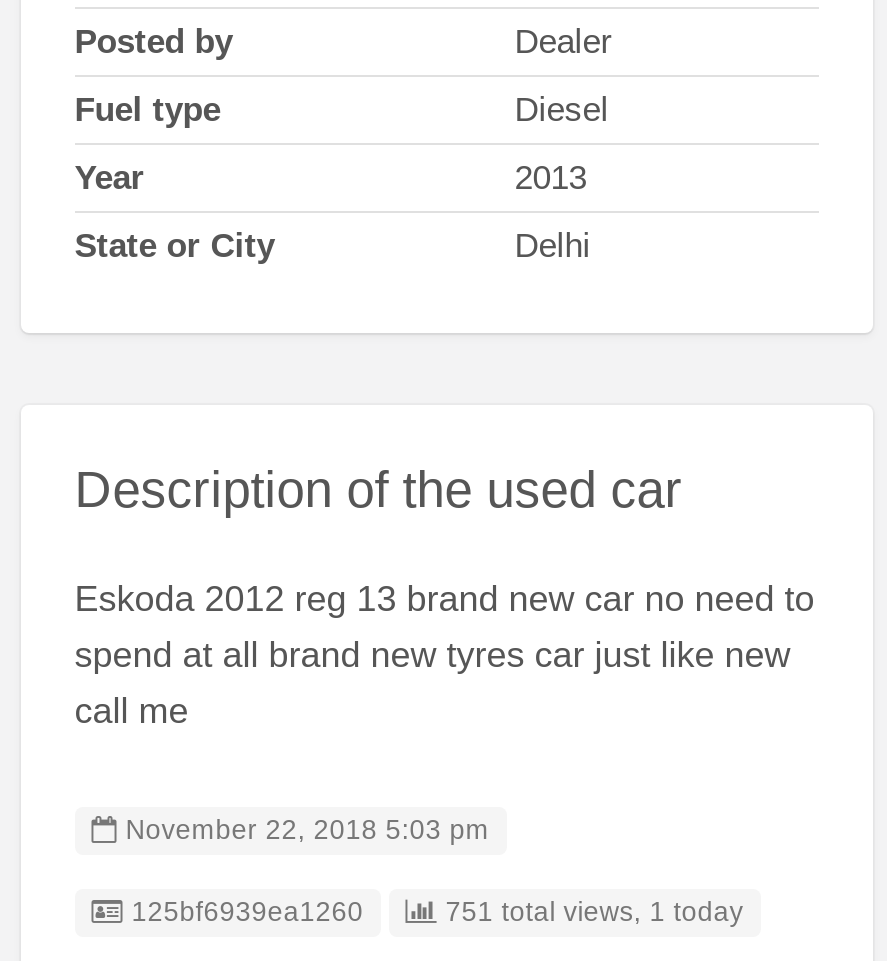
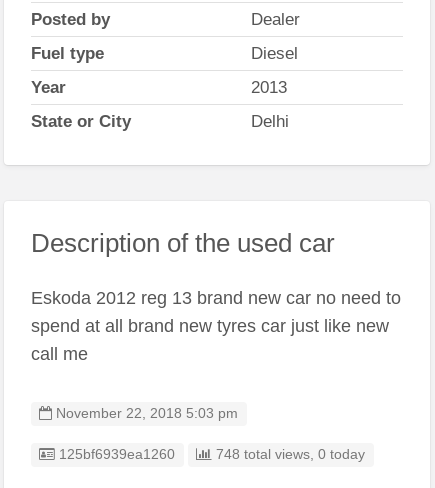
[437,898,743,928] 751 total views, 1 today -> [212,447,365,462] 748 total views, 0 today

